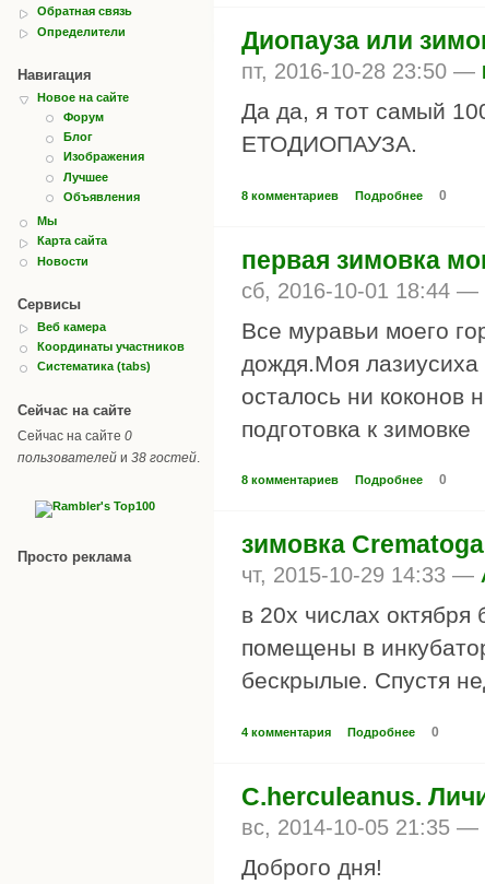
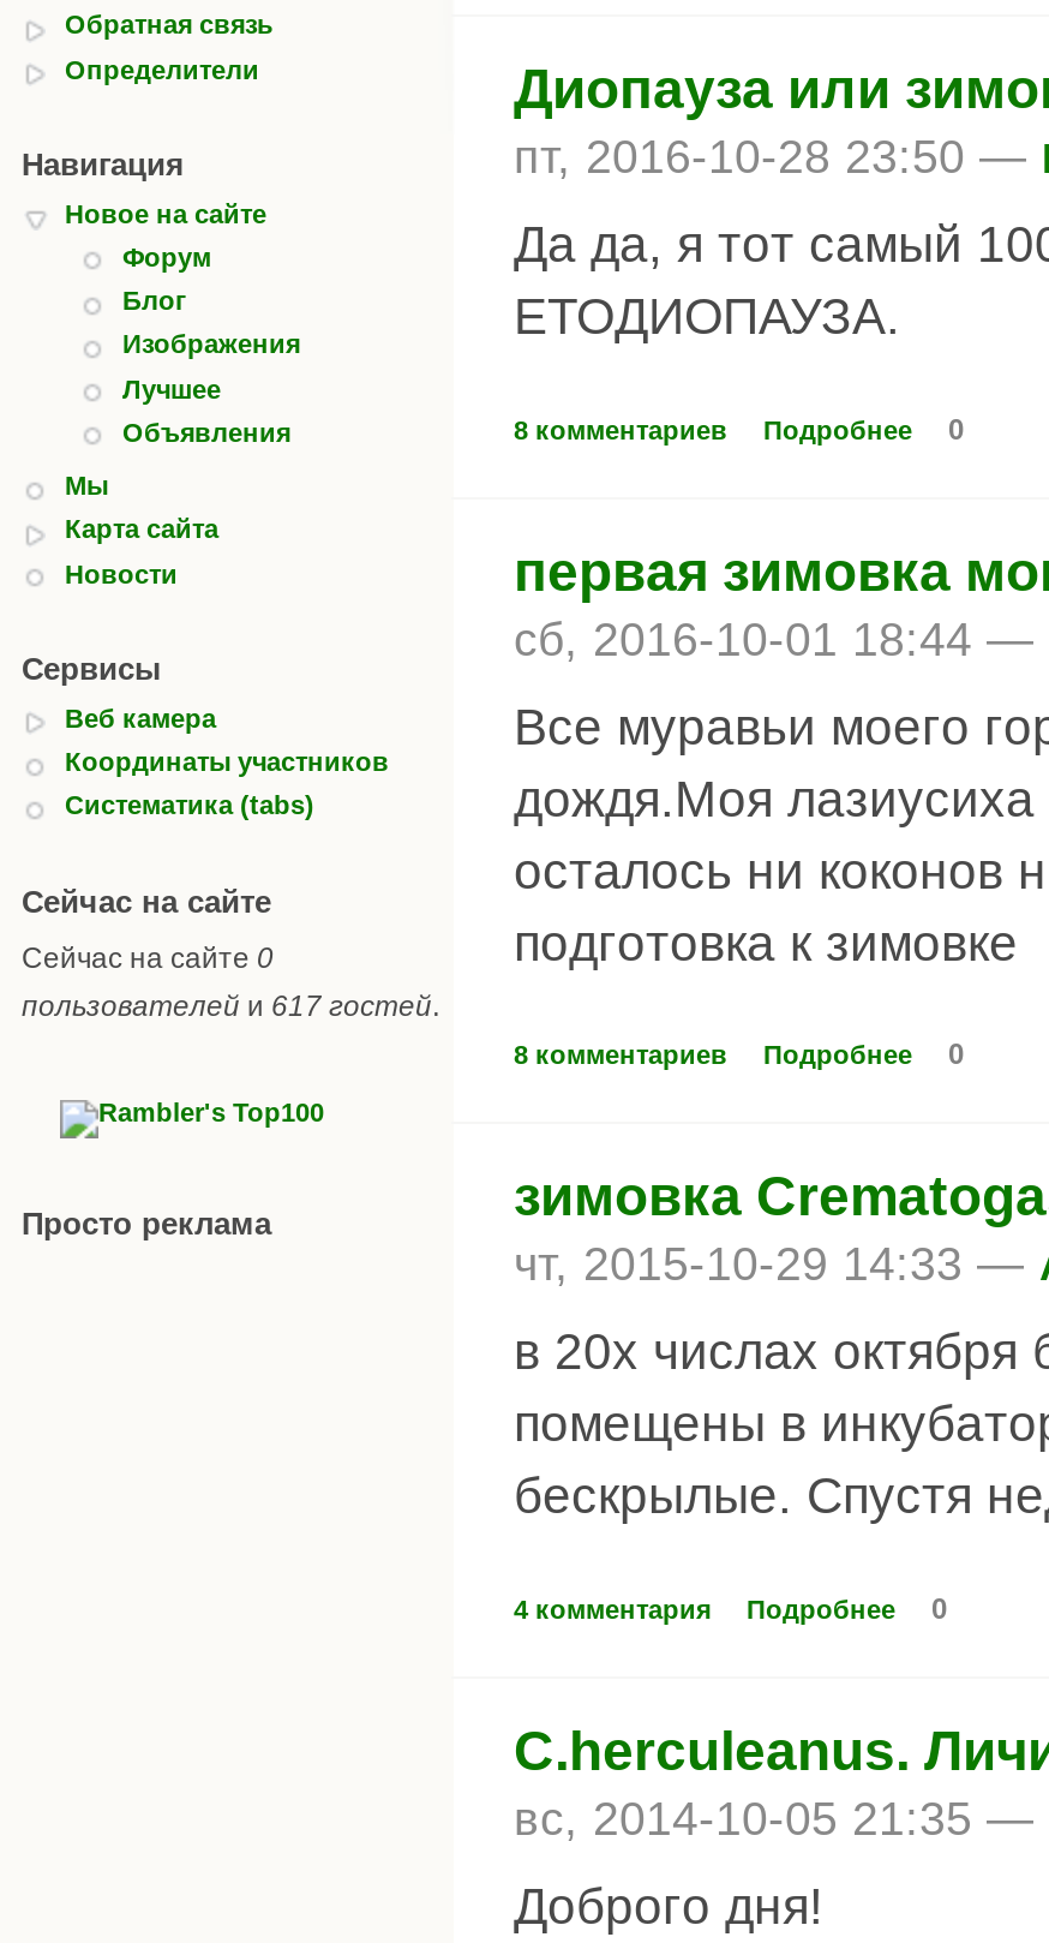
[17,450,200,465] пользователей и 38 гостей. -> [22,989,439,1022] пользователей и 617 гостей.

